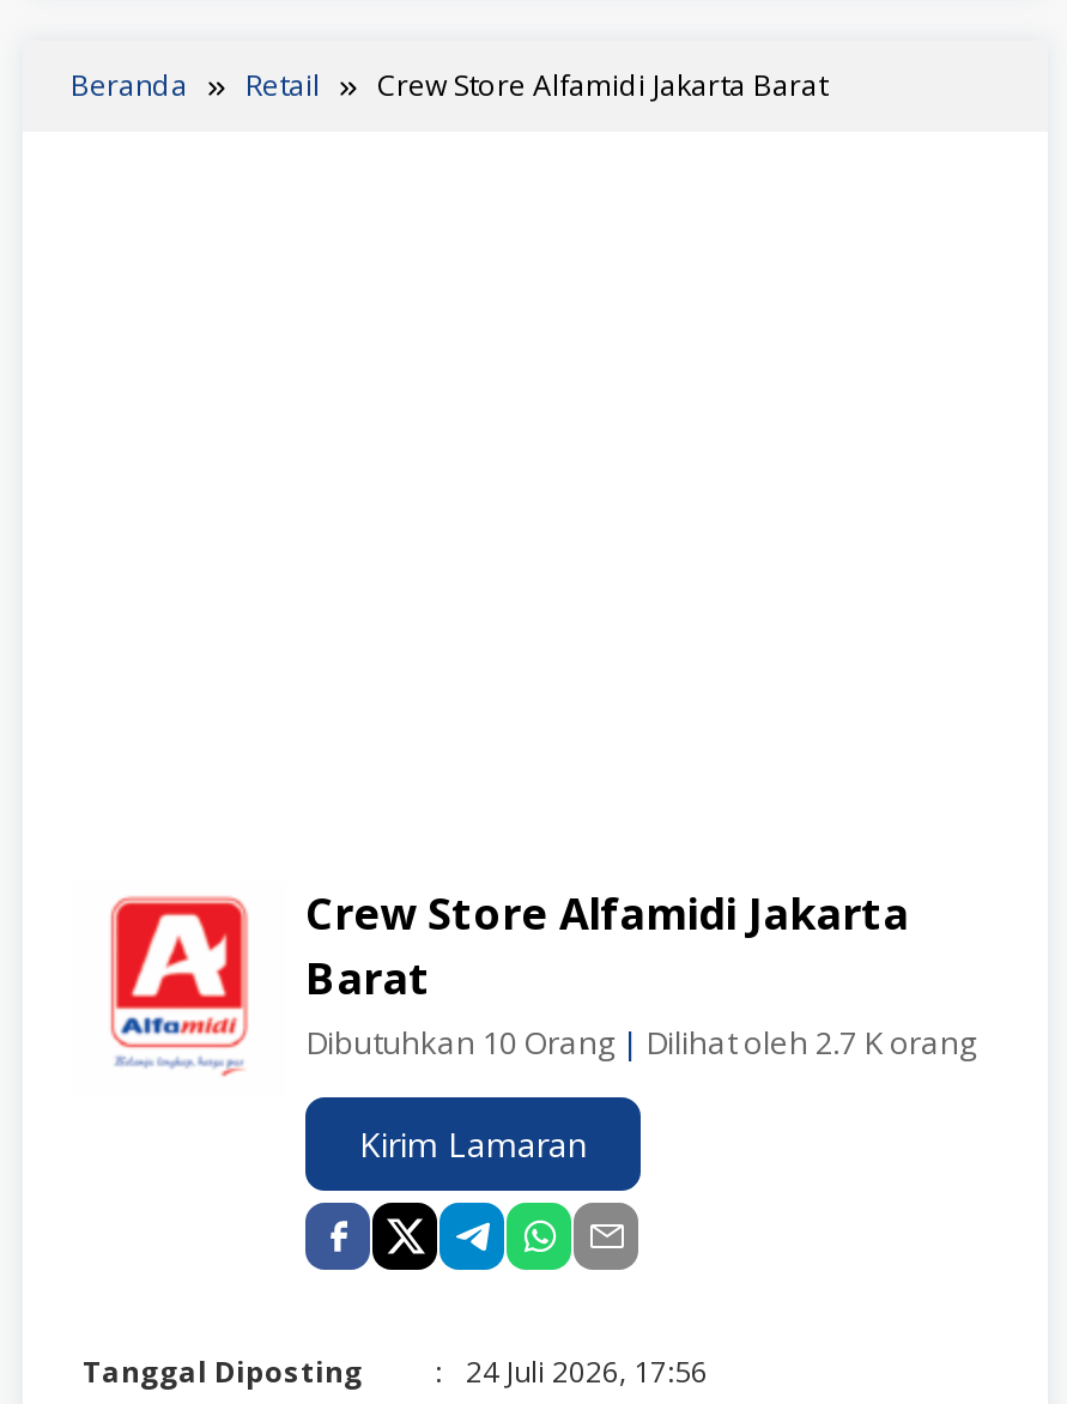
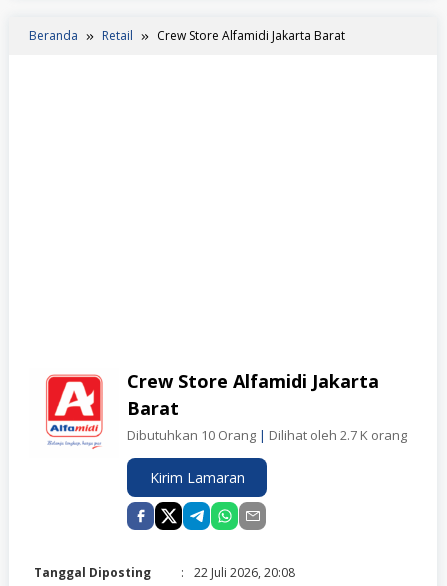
[83,1352,708,1392] Tanggal Diposting : 24 Juli 2026, 17:56 -> [34,564,295,581] Tanggal Diposting : 22 Juli 2026, 20:08

